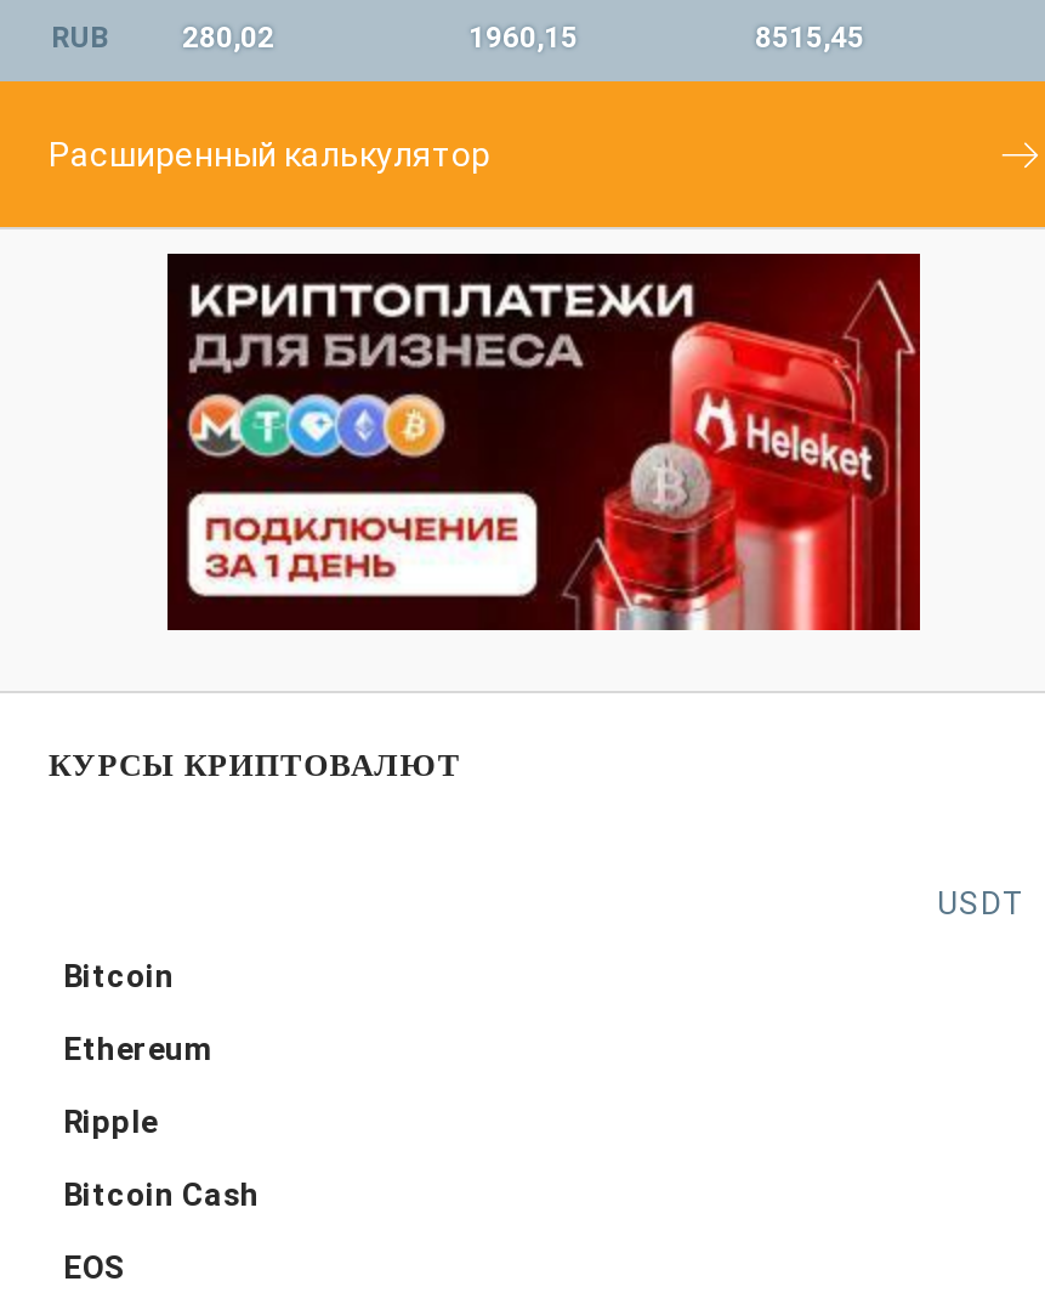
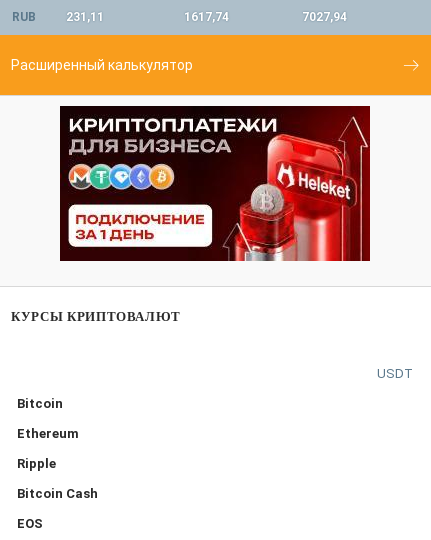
[182,22,274,56] 280,02 -> [66,10,104,24] 231,11
[468,22,578,56] 1960,15 -> [184,10,229,24] 1617,74
[755,22,864,56] 8515,45 -> [302,10,347,24] 7027,94

